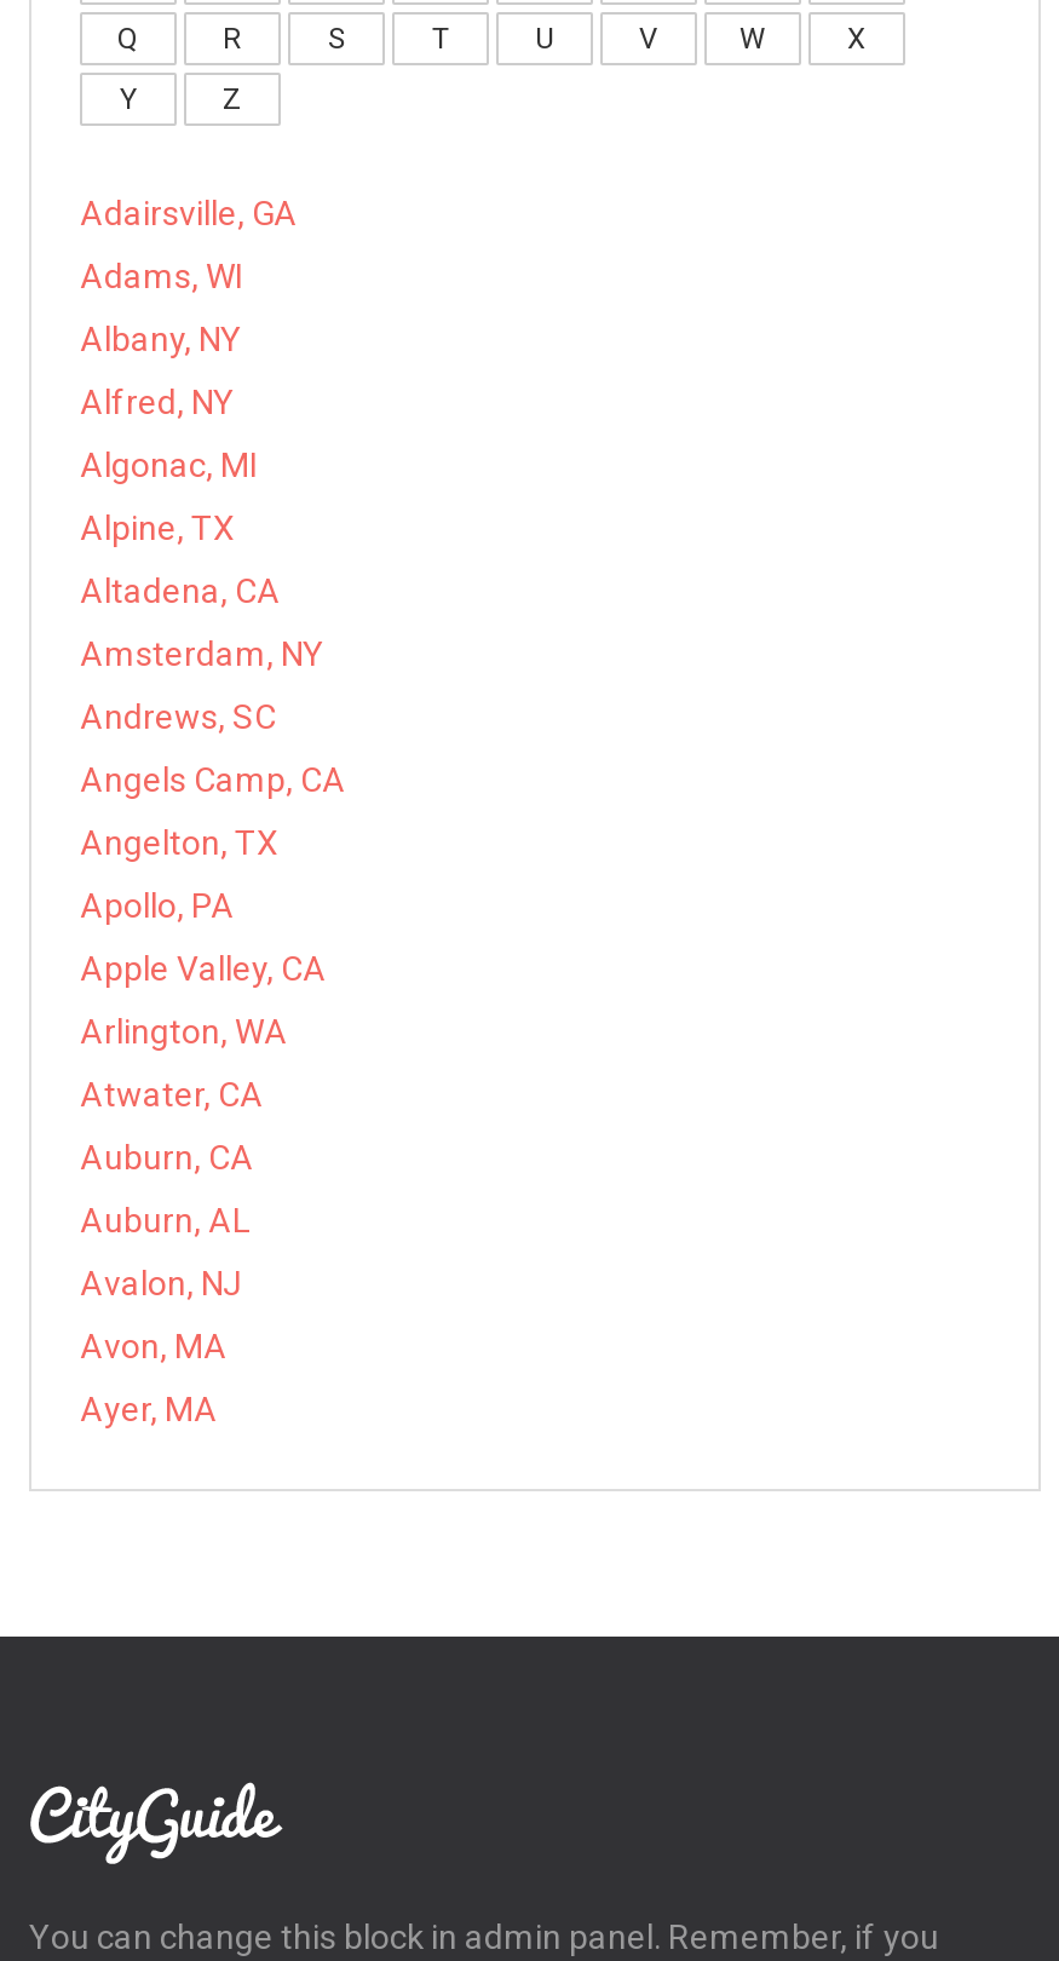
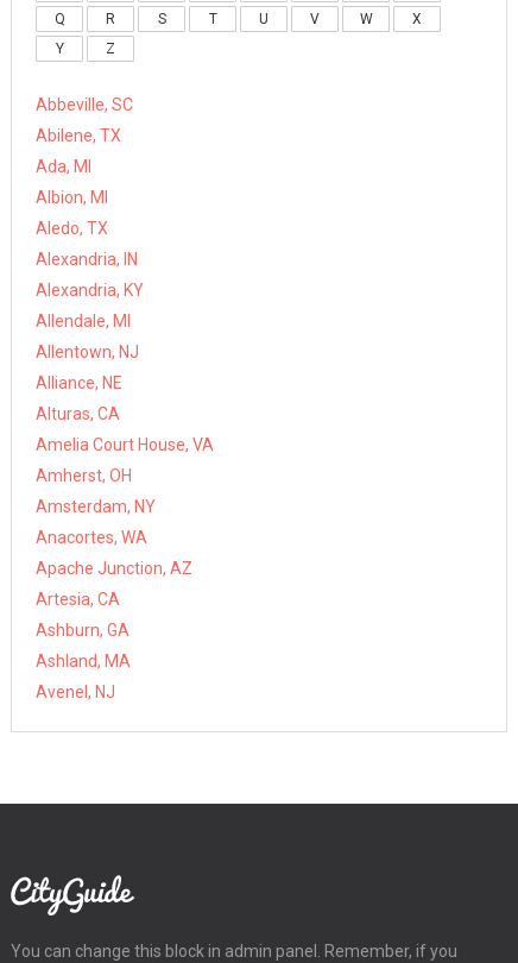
[80,194,298,610] Adairsville, GA | Adams, WI | Albany, NY | Alfred, NY | Algonac, MI | Alpine, TX | Altadena, CA -> [36,95,214,485] Abbeville, SC | Abilene, TX | Ada, MI | Albion, MI | Aledo, TX | Alexandria, IN | Alexandria, KY | Allendale, MI | Allentown, NJ | Alliance, NE | Alturas, CA | Amelia Court House, VA | Amherst, OH
moved [80,634,324,673] -> [36,497,156,516]: Amsterdam, NY
[80,697,346,1428] Andrews, SC | Angels Camp, CA | Angelton, TX | Apollo, PA | Apple Valley, CA | Arlington, WA | Atwater, CA | Auburn, CA | Auburn, AL | Avalon, NJ | Avon, MA | Ayer, MA -> [36,528,192,701] Anacortes, WA | Apache Junction, AZ | Artesia, CA | Ashburn, GA | Ashland, MA | Avenel, NJ

